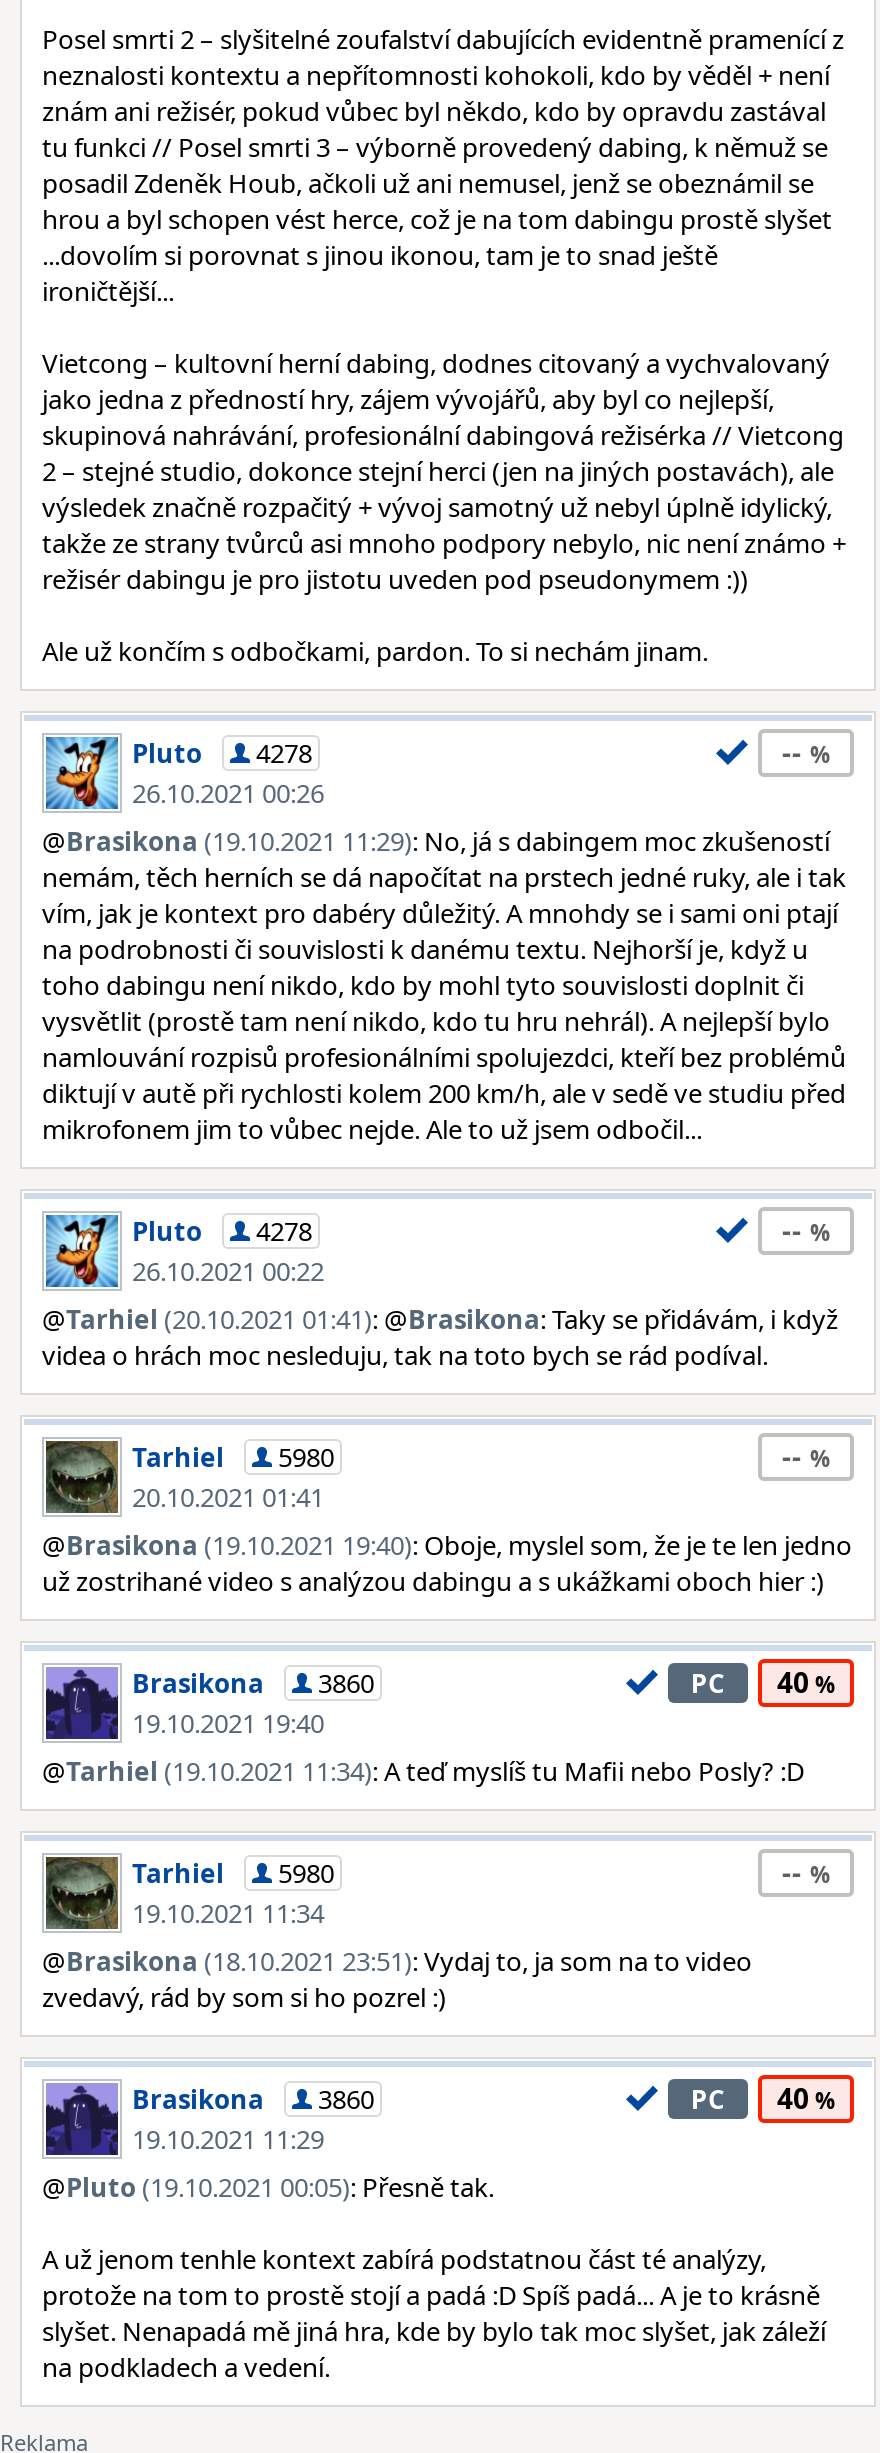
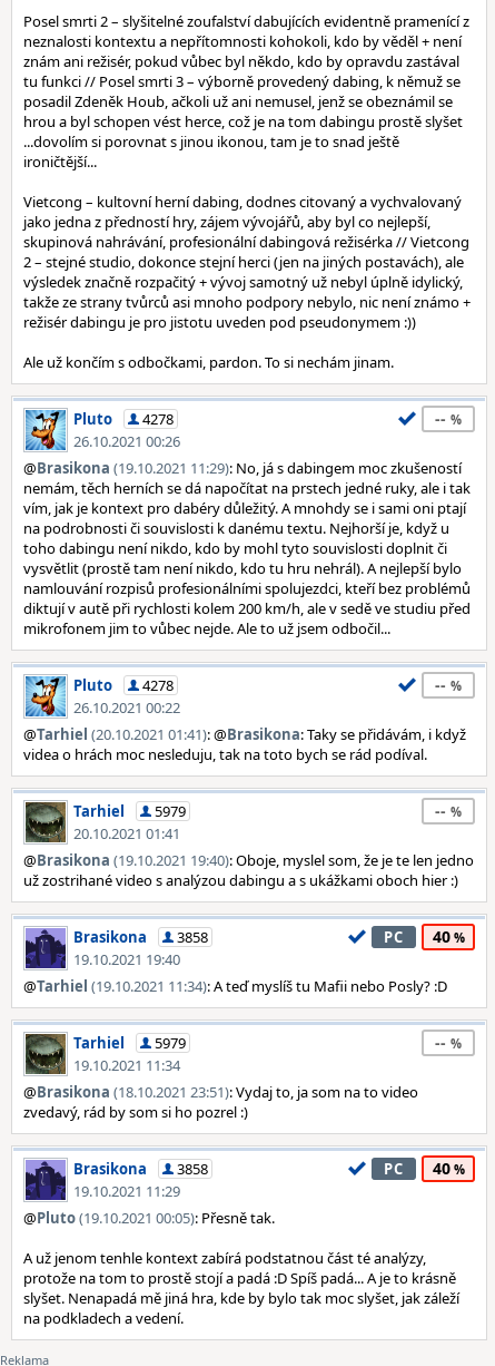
[132,1439,334,1475] Tarhiel 5980 -> [73,801,186,821] Tarhiel 5979
[132,1665,374,1701] Brasikona 3860 -> [73,927,208,947] Brasikona 3858
[132,1855,334,1891] Tarhiel 5980 -> [73,1033,186,1053] Tarhiel 5979
[132,2081,374,2117] Brasikona 3860 -> [73,1159,208,1179] Brasikona 3858

